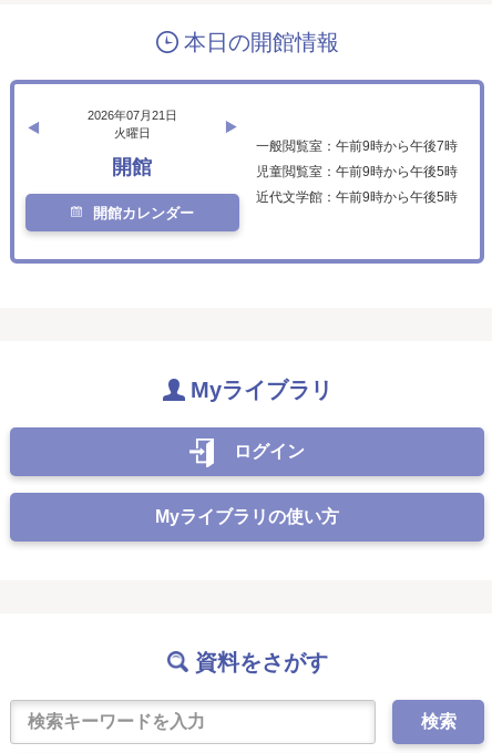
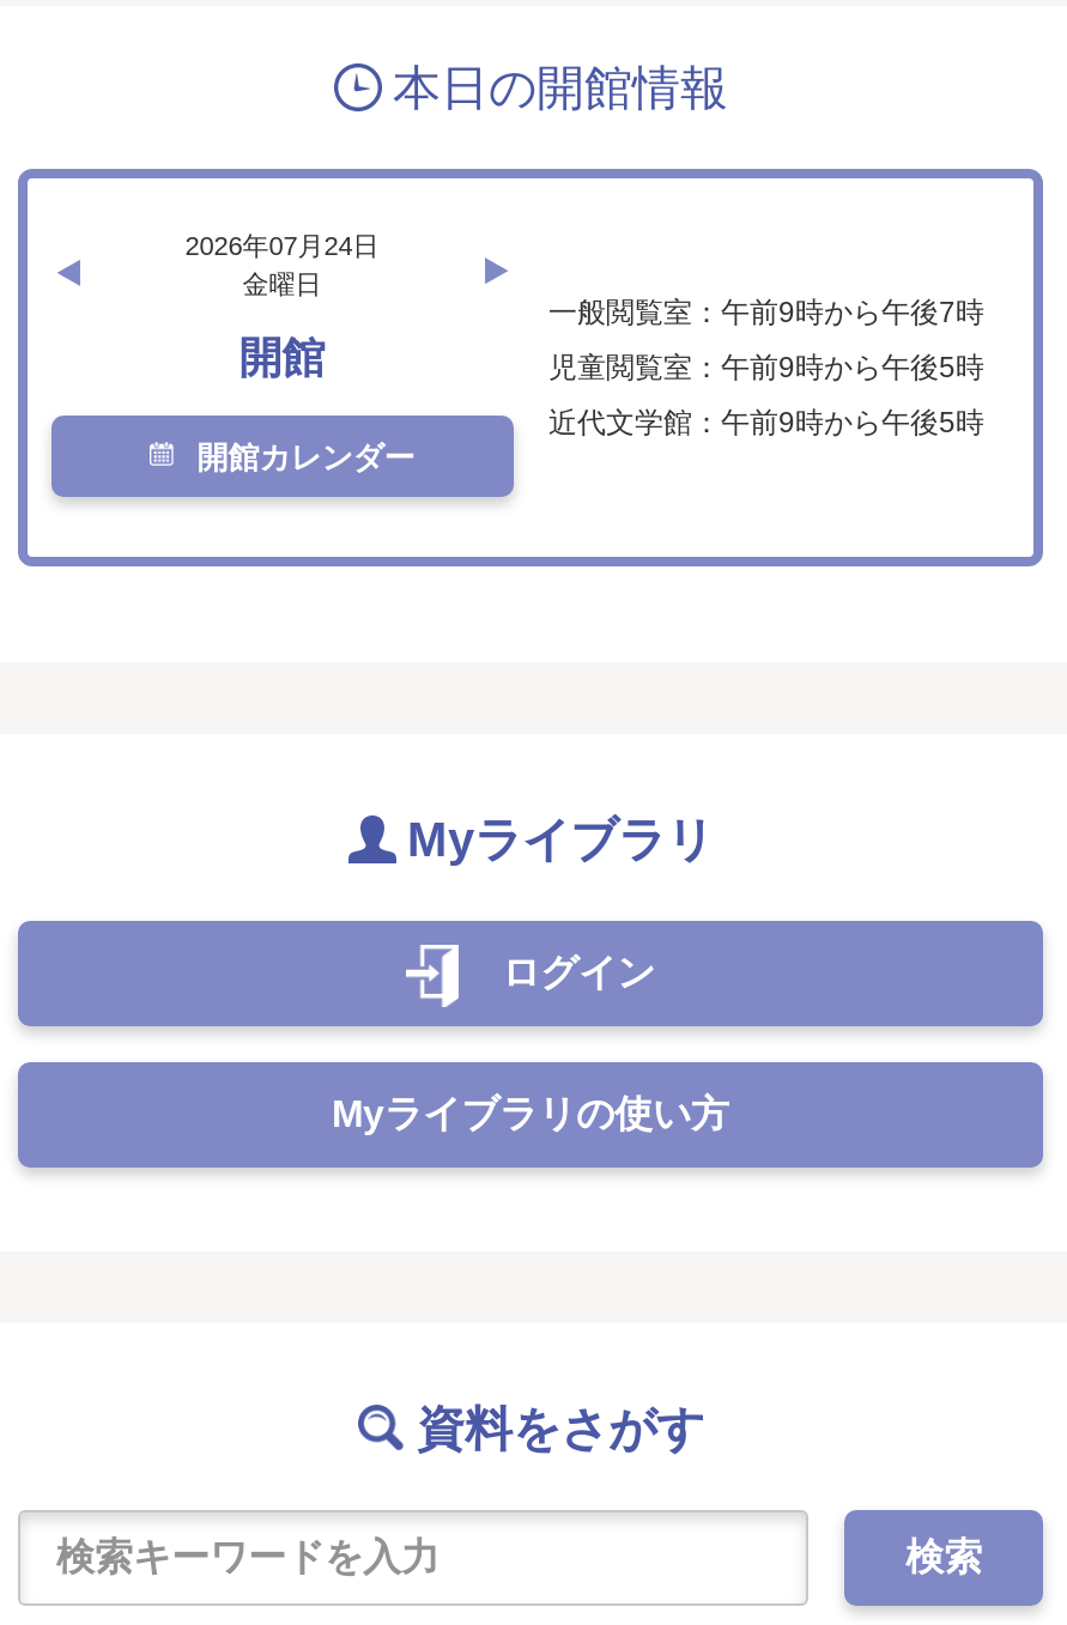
[87,108,177,121] 2026年07月21日 -> [185,230,379,259] 2026年07月24日
[114,126,150,139] 火曜日 -> [243,268,322,297] 金曜日

